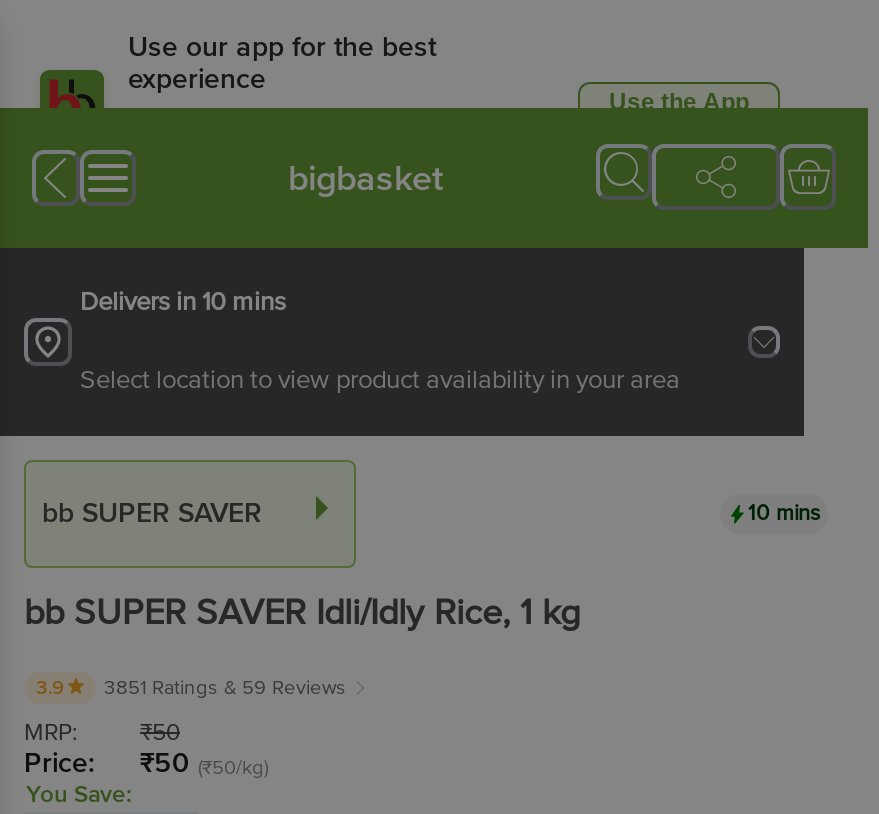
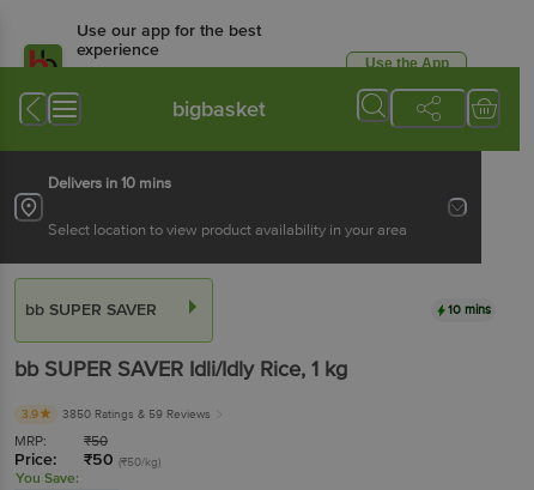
[104,676,346,700] 3851 Ratings & 59 Reviews -> [62,407,211,422] 3850 Ratings & 59 Reviews

